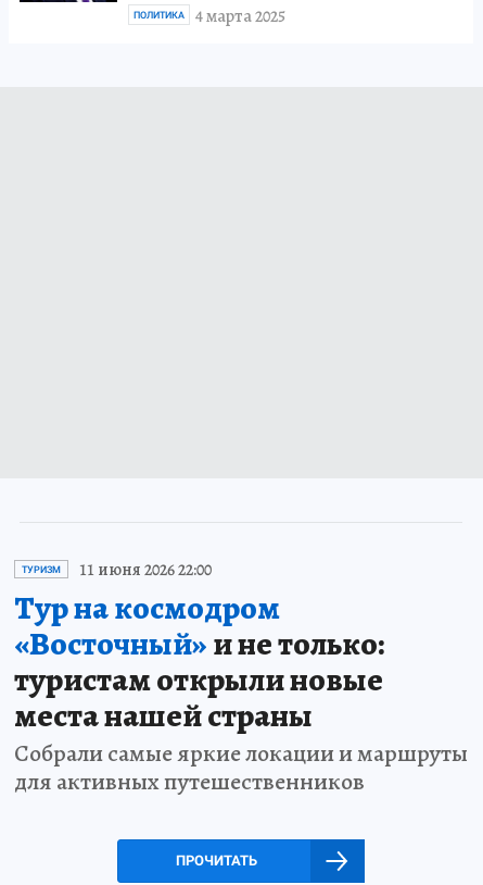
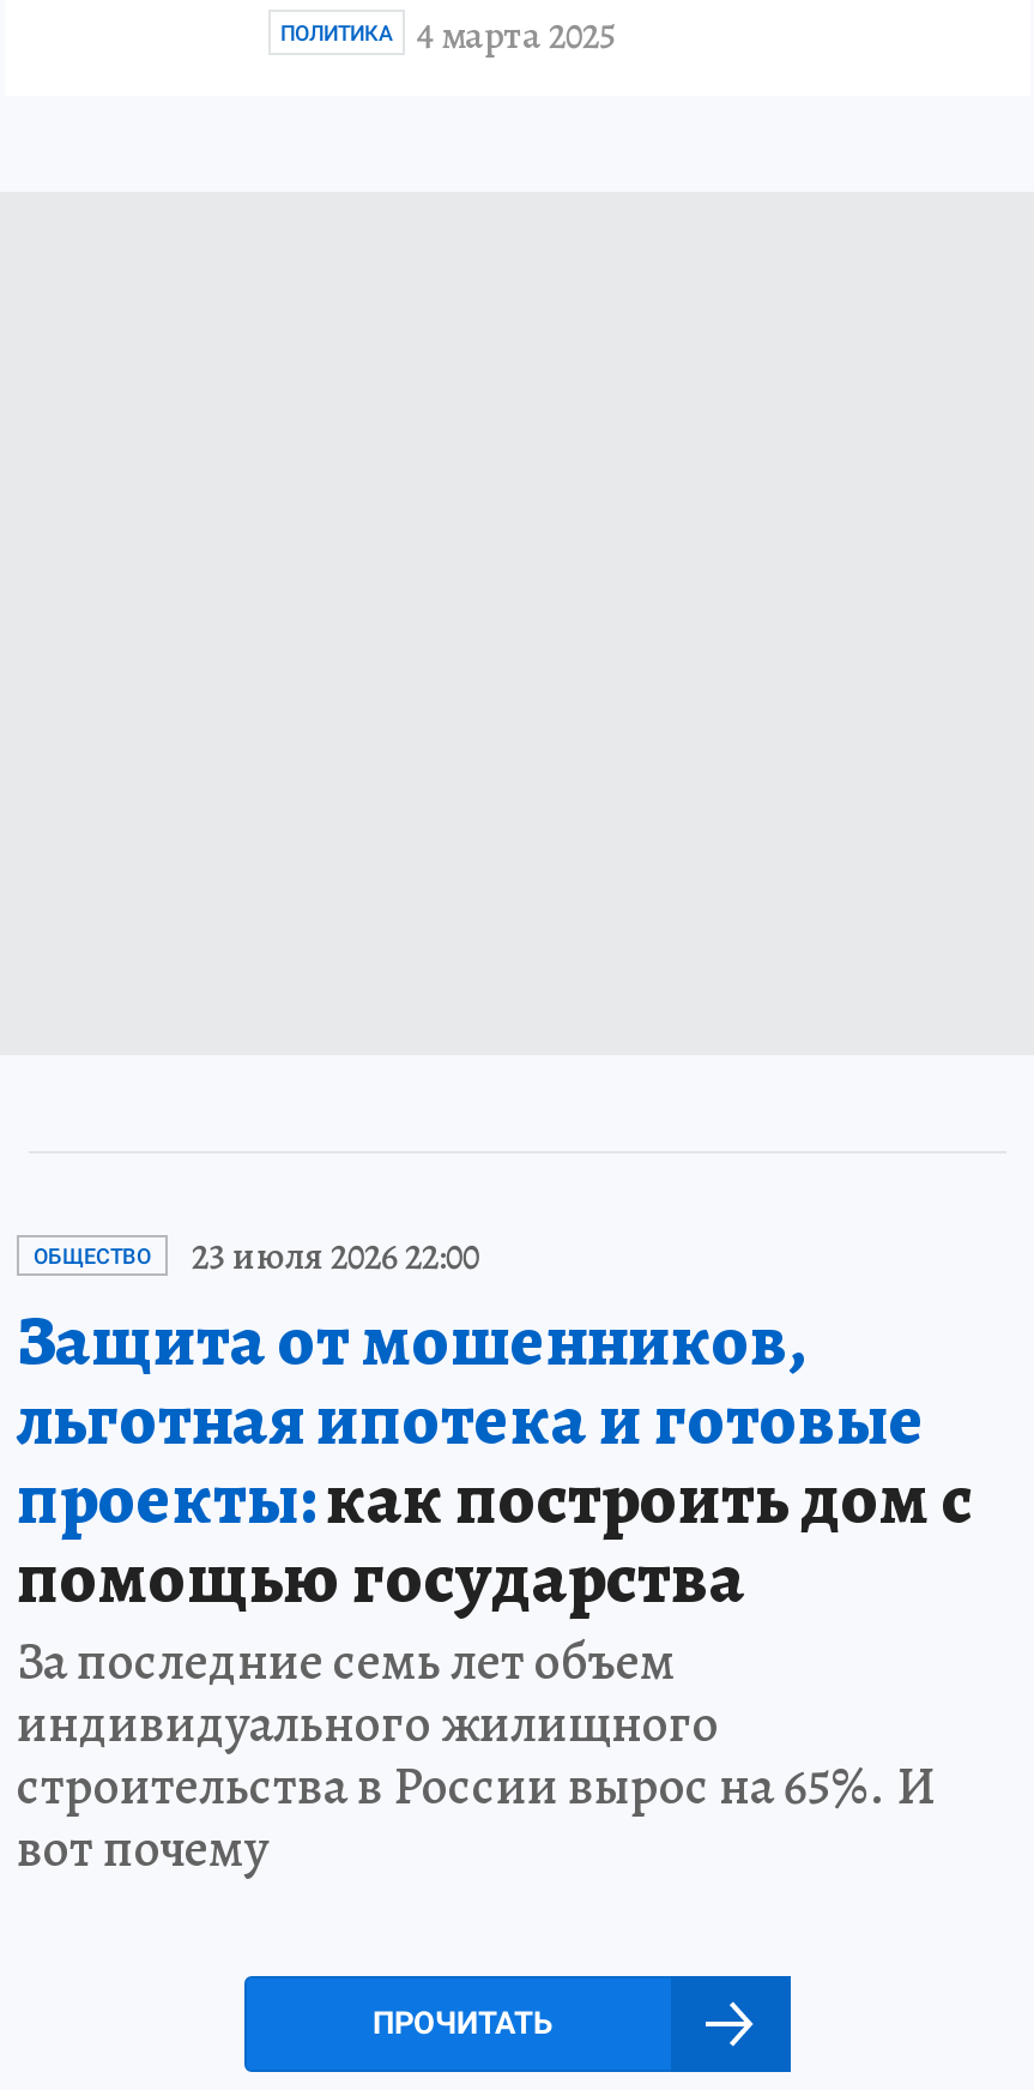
[14,557,468,798] ТУРИЗМ | 11 июня 2026 22:00 | Тур на космодром | «Восточный»и не только: | туристам открыли новые | места нашей страны | Собрали самые яркие локации и маршруты | для активных путешественников -> [17,1230,973,1884] ОБЩЕСТВО | 23 июля 2026 22:00 | Защита от мошенников, | льготная ипотека и готовые | проекты:как построить дом с | помощью государства | За последние семь лет объем | индивидуального жилищного | строительства в России вырос на 65%. И | вот почему

